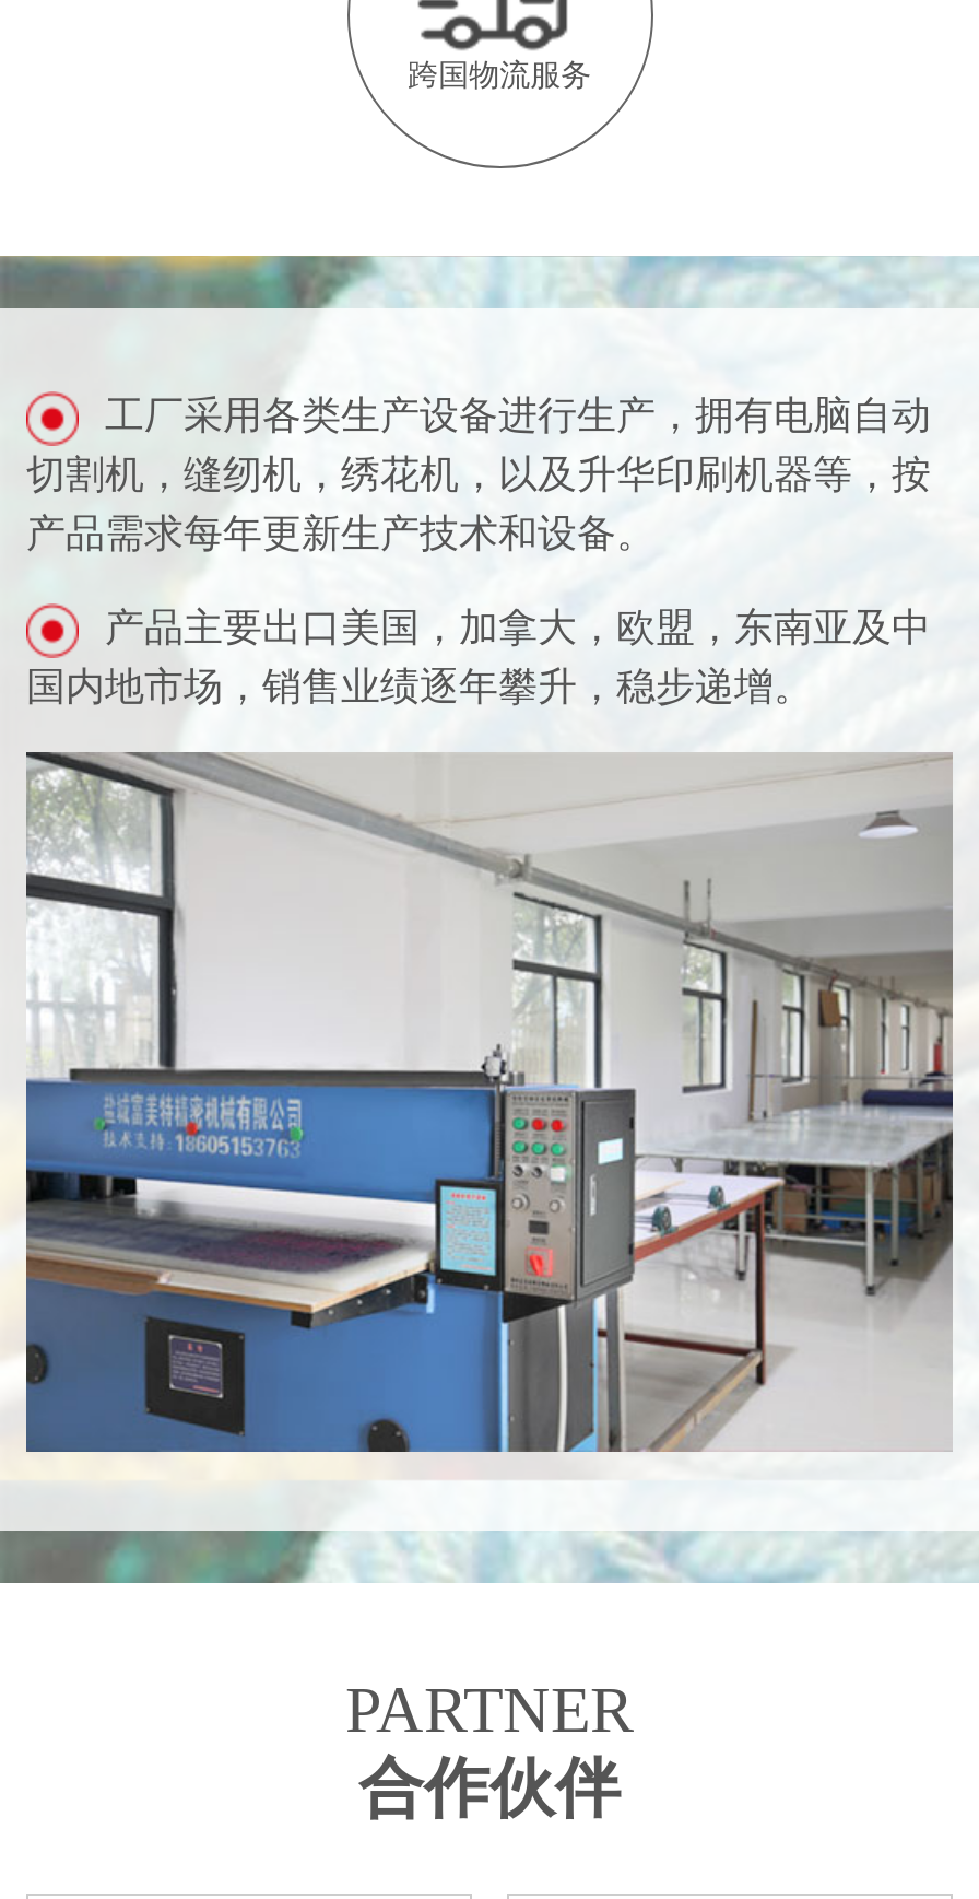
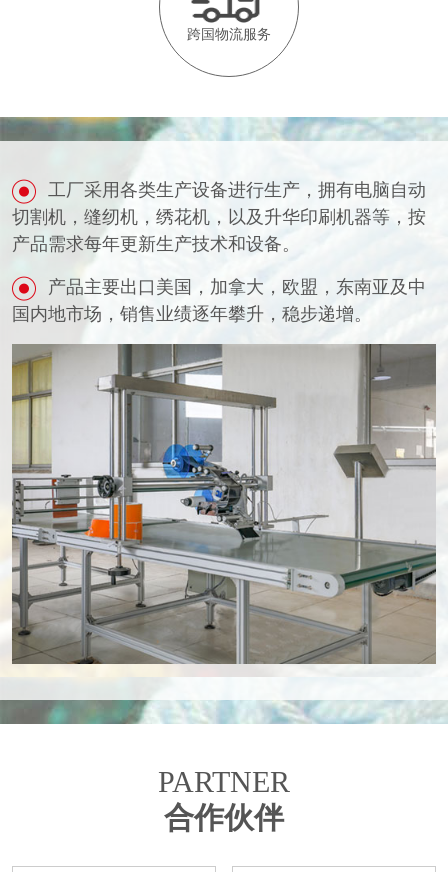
[24,752,955,1454] [image] -> [11,343,436,665] [image]

